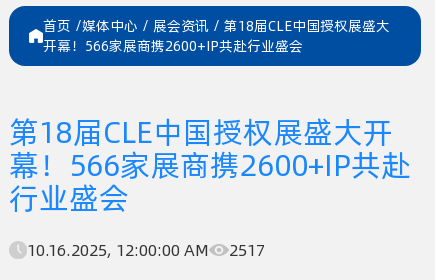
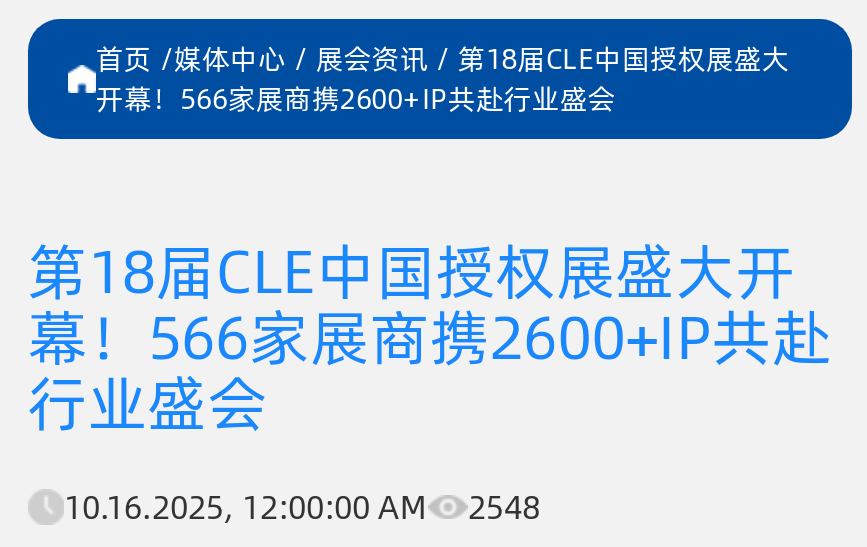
[27,239,265,261] 10.16.2025, 12:00:00 AM 2517 -> [64,485,540,529] 10.16.2025, 12:00:00 AM 2548

